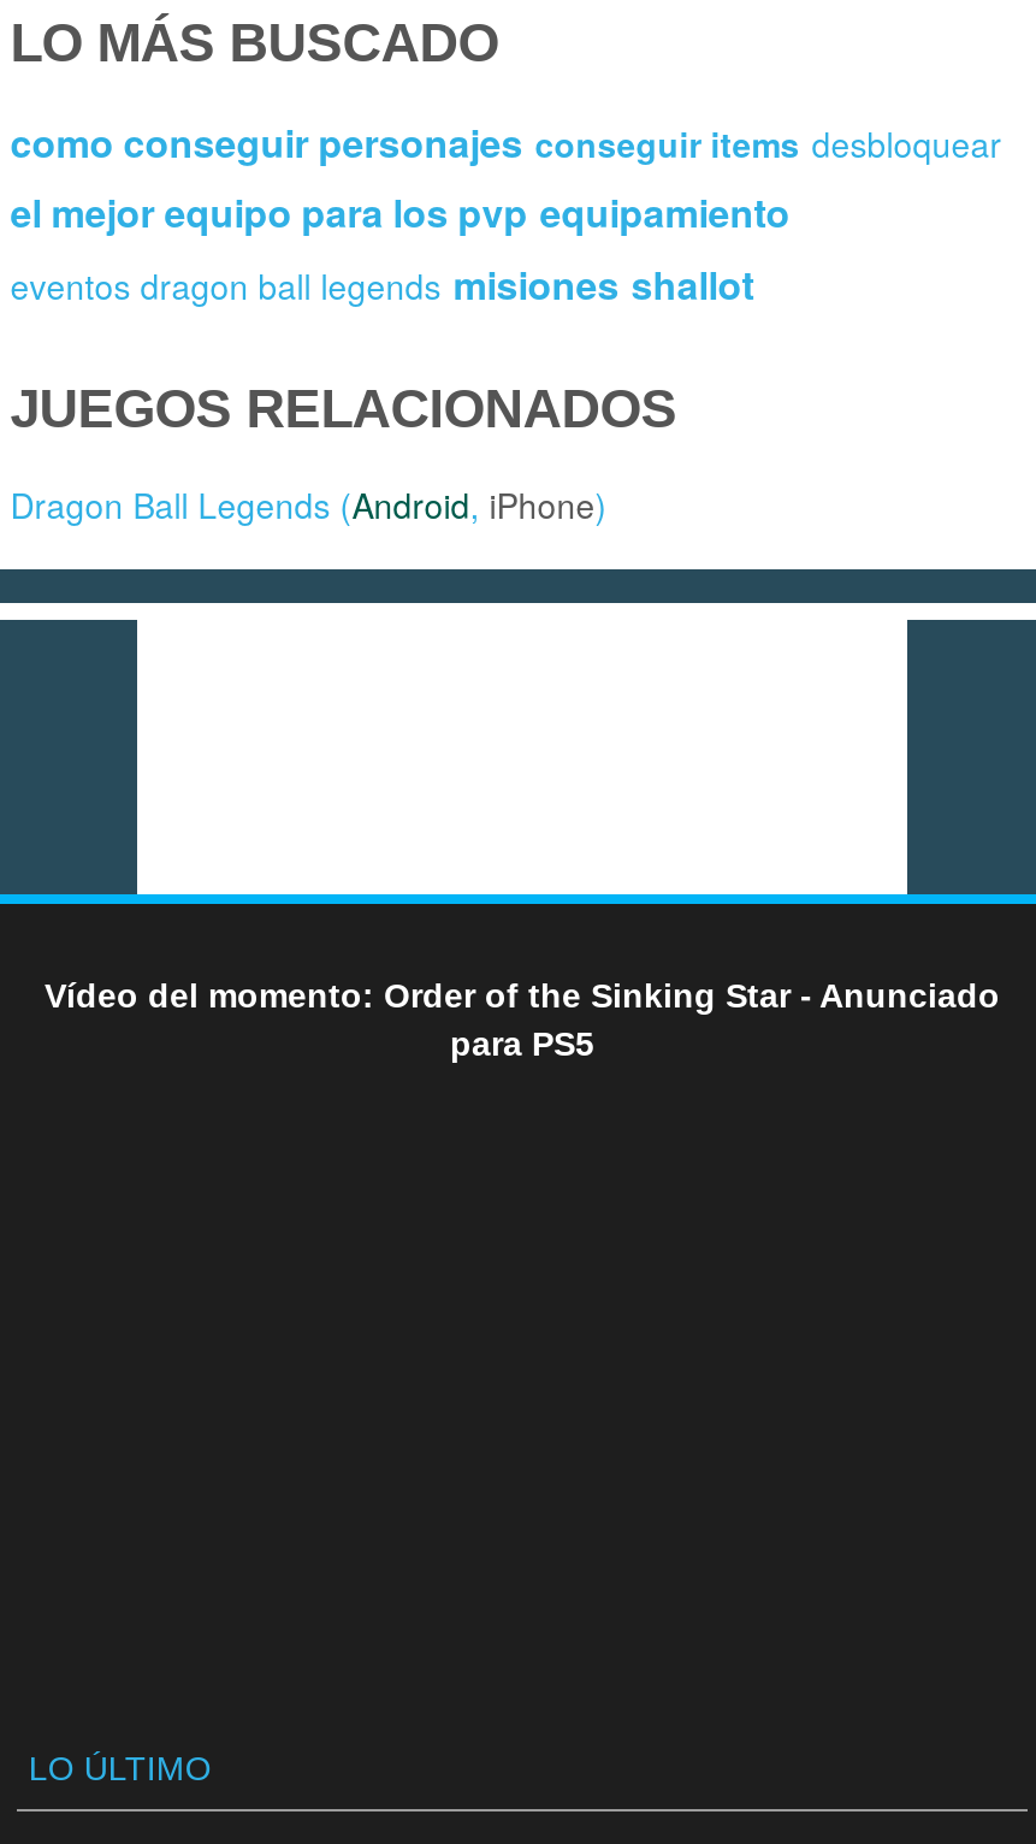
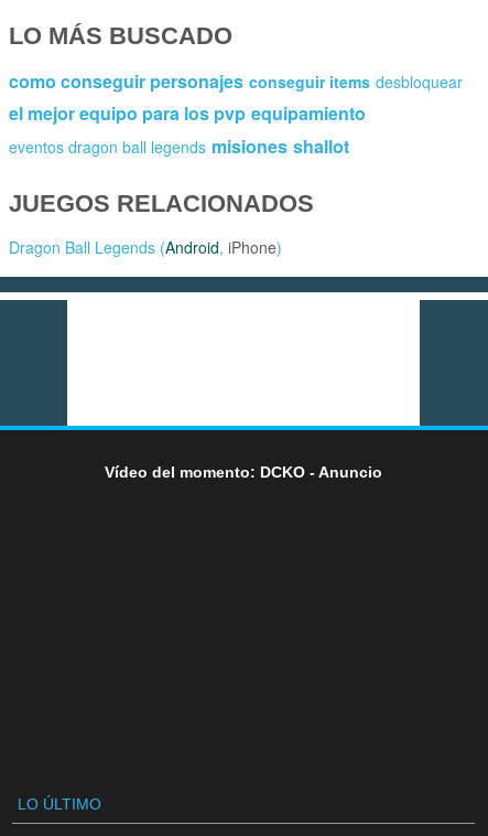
[45,977,1000,1064] Vídeo del momento: Order of the Sinking Star - Anunciado | para PS5 -> [105,464,382,481] Vídeo del momento: DCKO - Anuncio

